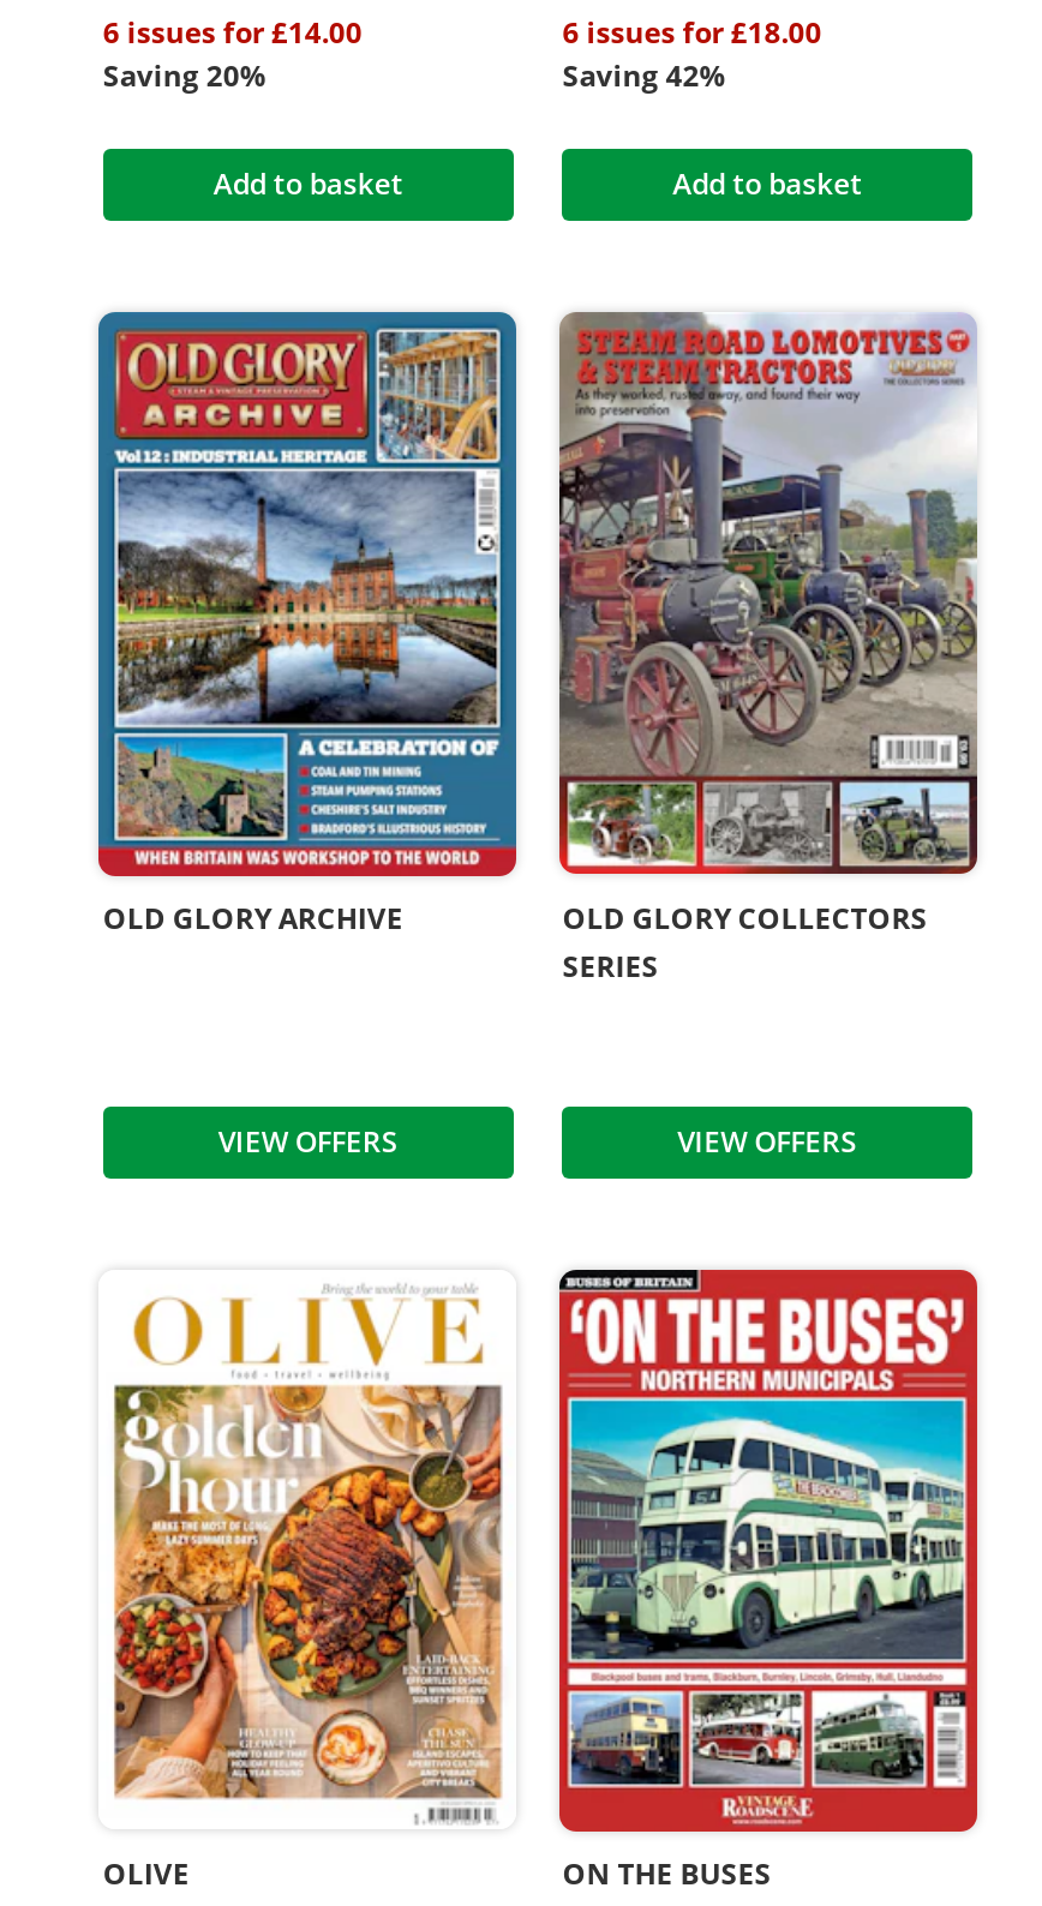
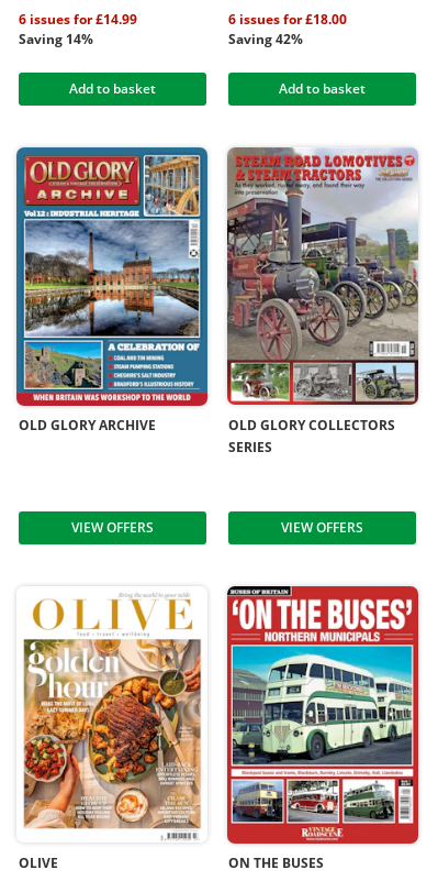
[103,12,362,53] 6 issues for £14.00 -> [19,10,137,28] 6 issues for £14.99
[103,55,266,96] Saving 20% -> [19,30,93,48] Saving 14%

